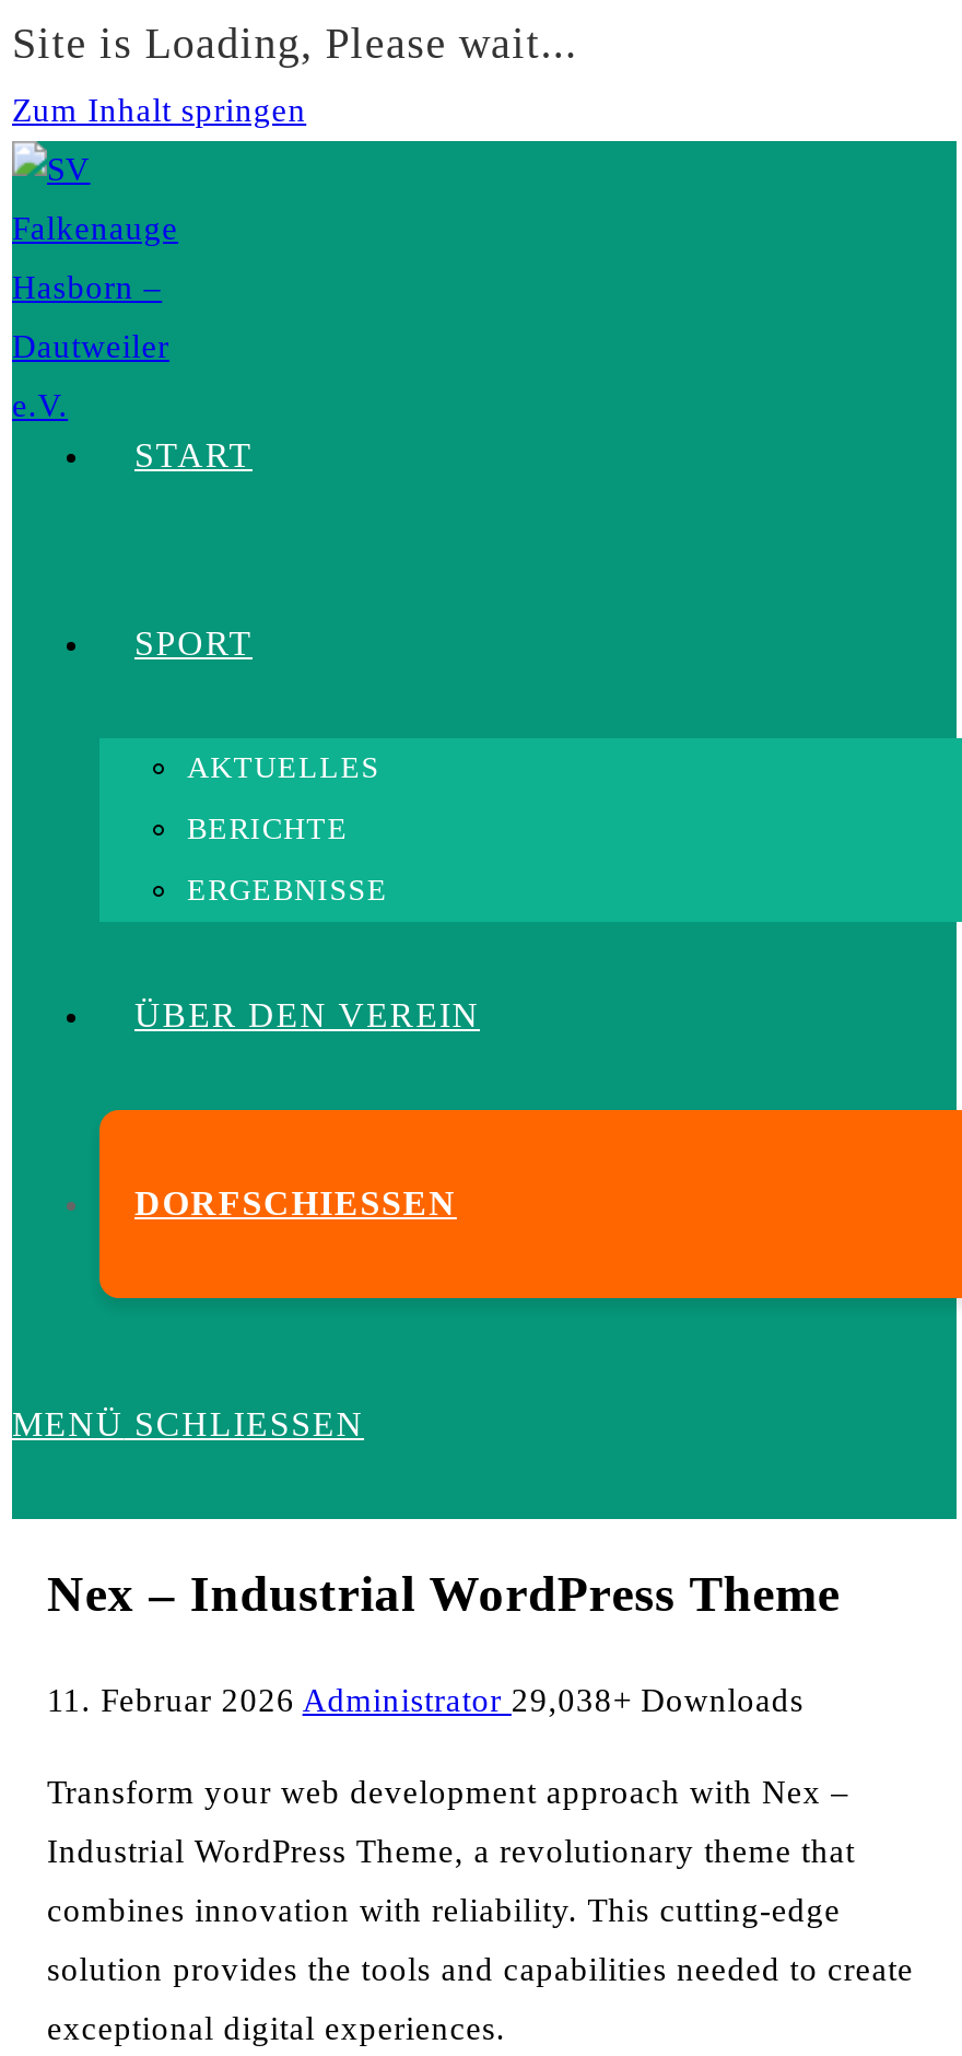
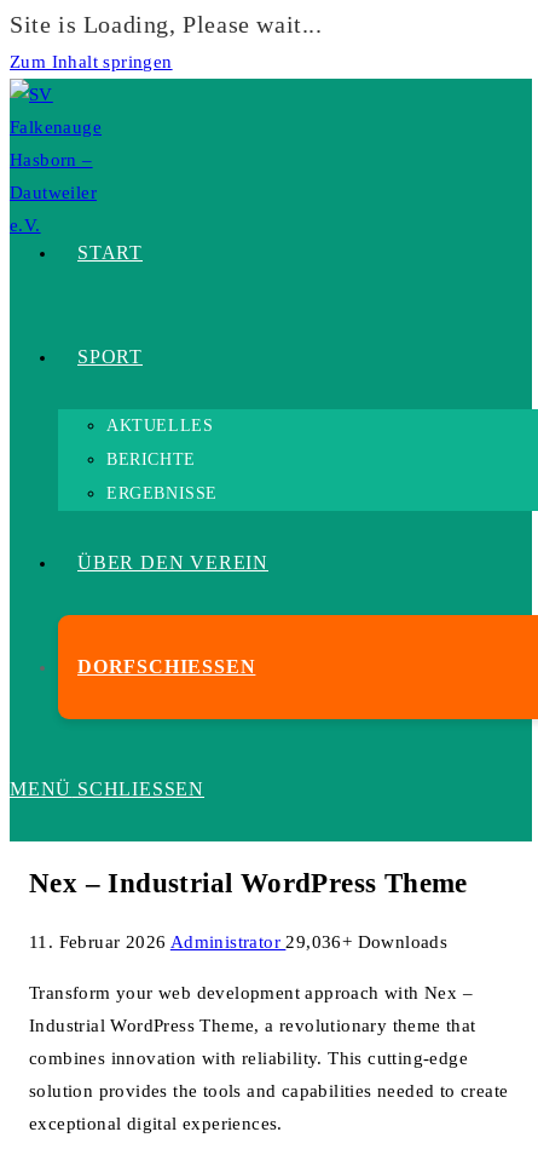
[47,1684,804,1719] 11. Februar 2026 Administrator 29,038+ Downloads -> [29,933,448,952] 11. Februar 2026 Administrator 29,036+ Downloads

